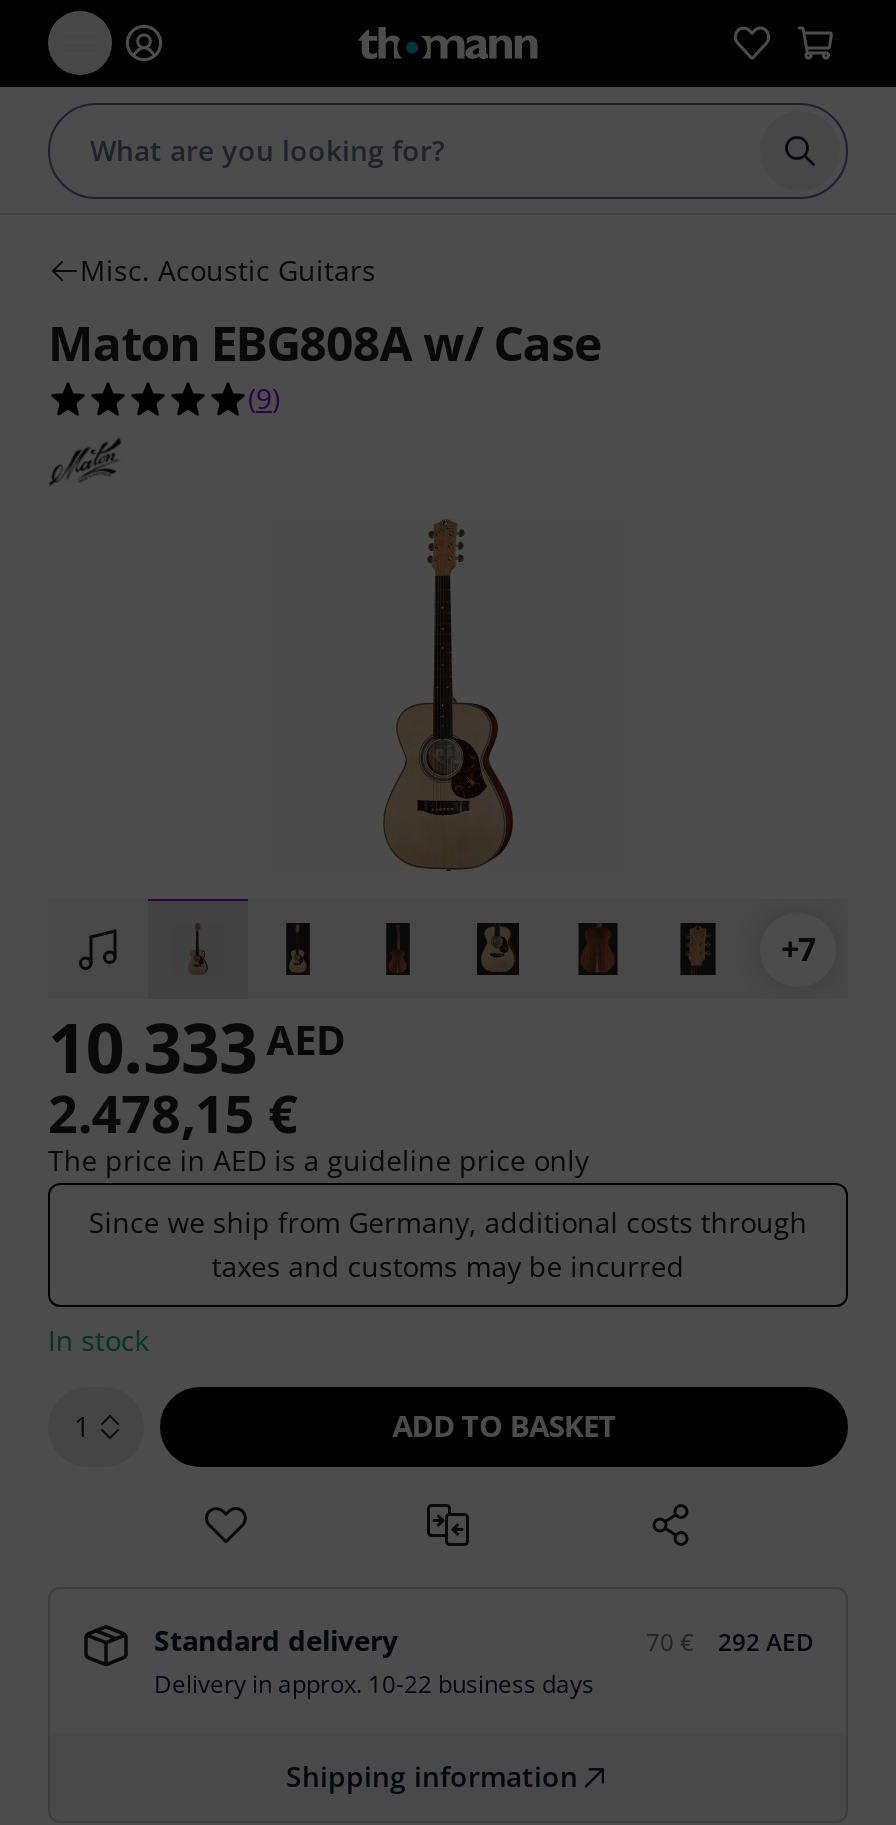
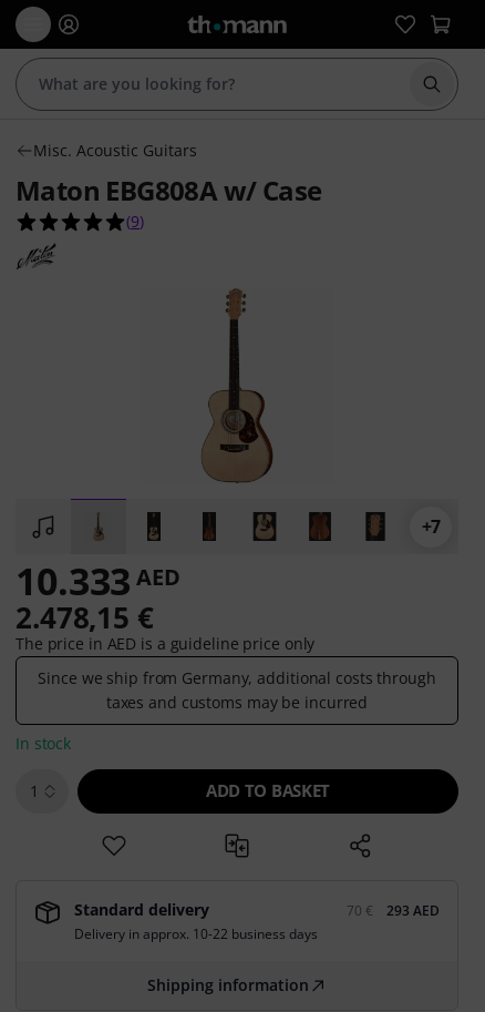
[718,1625,814,1659] 292 AED -> [386,901,440,920] 293 AED

